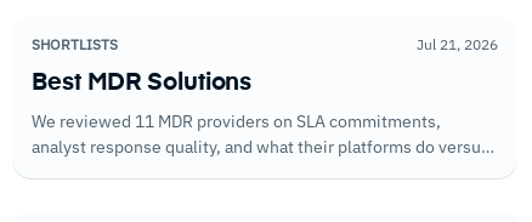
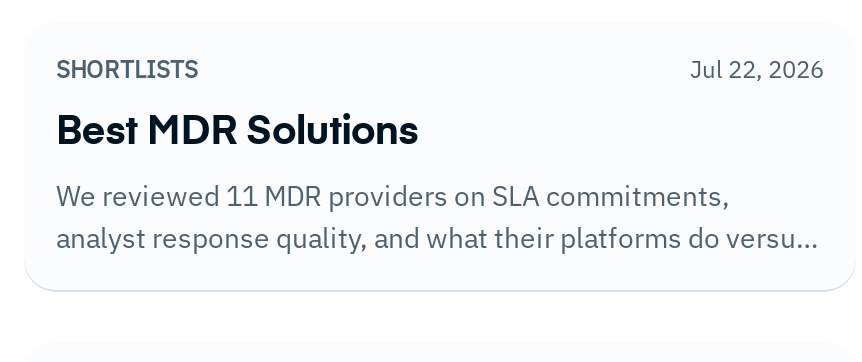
[417,35,498,53] Jul 21, 2026 -> [690,54,824,84] Jul 22, 2026

